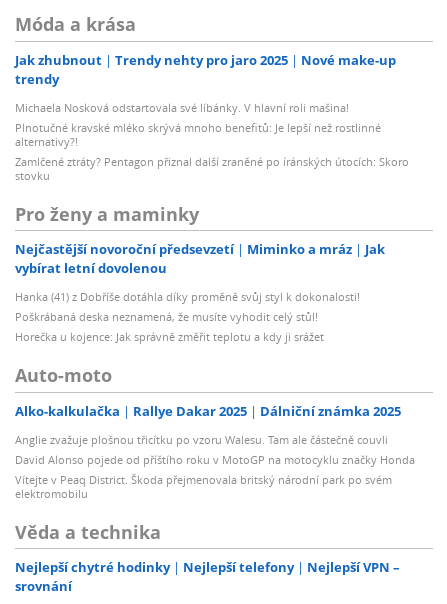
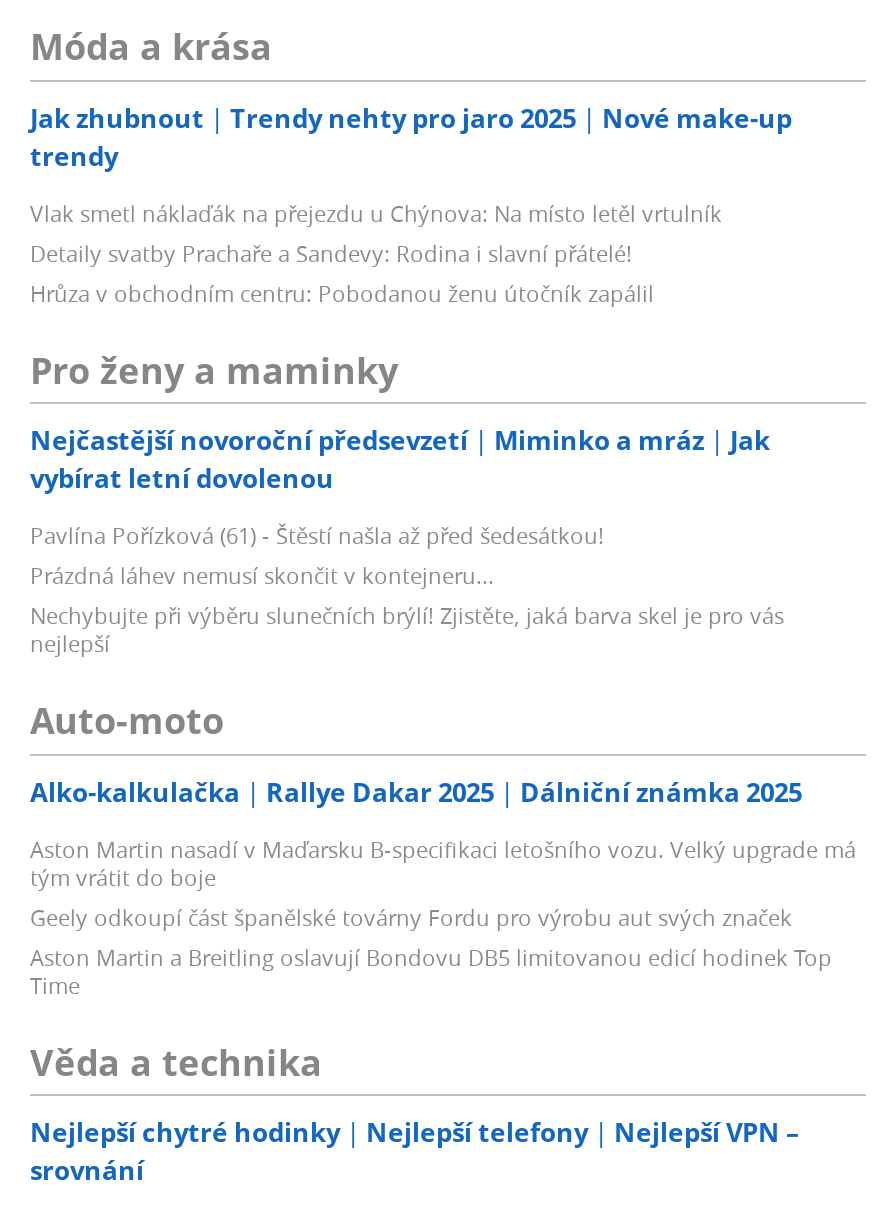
[15,100,409,183] Michaela Nosková odstartovala své líbánky. V hlavní roli mašina! | Plnotučné kravské mléko skrývá mnoho benefitů: Je lepší než rostlinné | alternativy?! | Zamlčené ztráty? Pentagon přiznal další zraněné po íránských útocích: Skoro | stovku -> [30,197,722,307] Vlak smetl náklaďák na přejezdu u Chýnova: Na místo letěl vrtulník | Detaily svatby Prachaře a Sandevy: Rodina i slavní přátelé! | Hrůza v obchodním centru: Pobodanou ženu útočník zapálil
moved [15,202,385,277] -> [30,345,770,496]: Pro ženy a maminky | Nejčastější novoroční předsevzetí | Miminko a mráz | Jak | vybírat letní dovolenou
[15,289,360,344] Hanka (41) z Dobříše dotáhla díky proměně svůj styl k dokonalosti! | Poškrábaná deska neznamená, že musíte vyhodit celý stůl! | Horečka u kojence: Jak správně změřit teplotu a kdy ji srážet -> [30,520,784,658] Pavlína Pořízková (61) - Štěstí našla až před šedesátkou! | Prázdná láhev nemusí skončit v kontejneru... | Nechybujte při výběru slunečních brýlí! Zjistěte, jaká barva skel je pro vás | nejlepší
[15,432,415,501] Anglie zvažuje plošnou třicítku po vzoru Walesu. Tam ale částečně couvli | David Alonso pojede od příštího roku v MotoGP na motocyklu značky Honda | Vítejte v Peaq District. Škoda přejmenovala britský národní park po svém | elektromobilu -> [30,833,856,999] Aston Martin nasadí v Maďarsku B-specifikaci letošního vozu. Velký upgrade má | tým vrátit do boje | Geely odkoupí část španělské továrny Fordu pro výrobu aut svých značek | Aston Martin a Breitling oslavují Bondovu DB5 limitovanou edicí hodinek Top | Time

